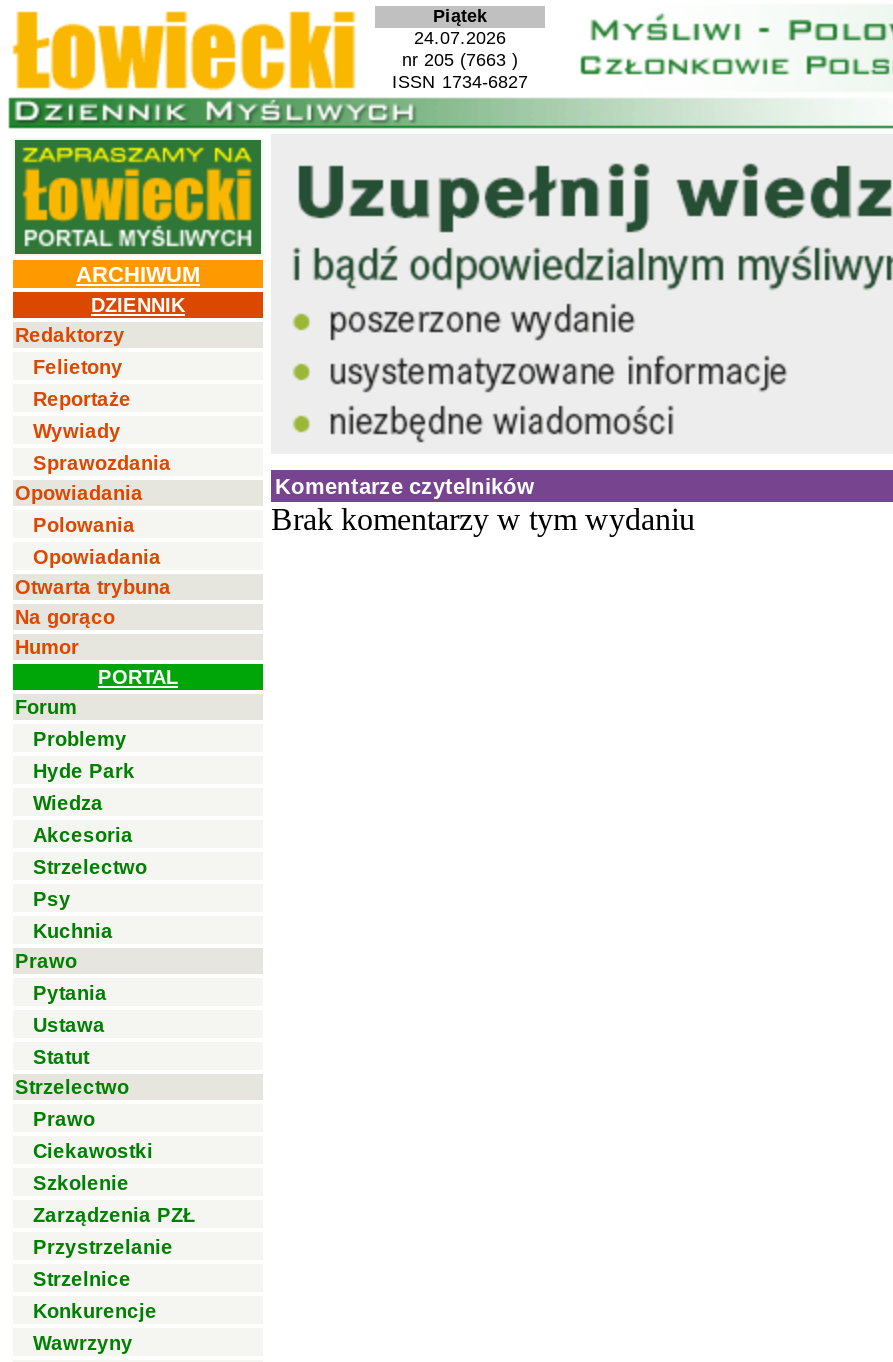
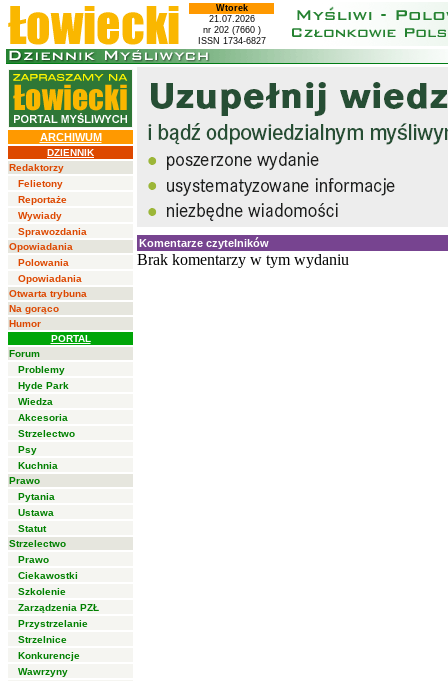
[402,6,518,70] Piątek | 24.07.2026 | nr 205 (7663 ) -> [202,3,260,35] Wtorek | 21.07.2026 | nr 202 (7660 )

